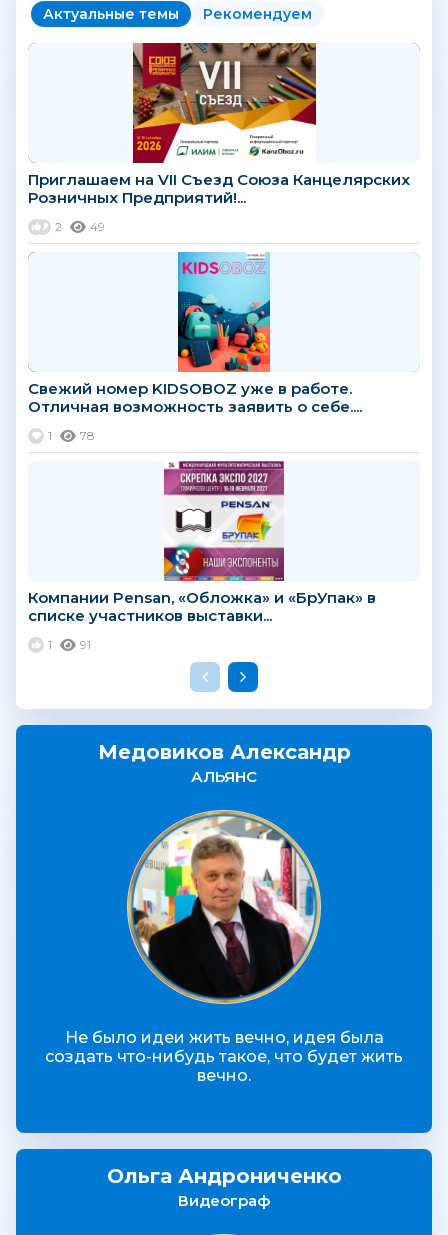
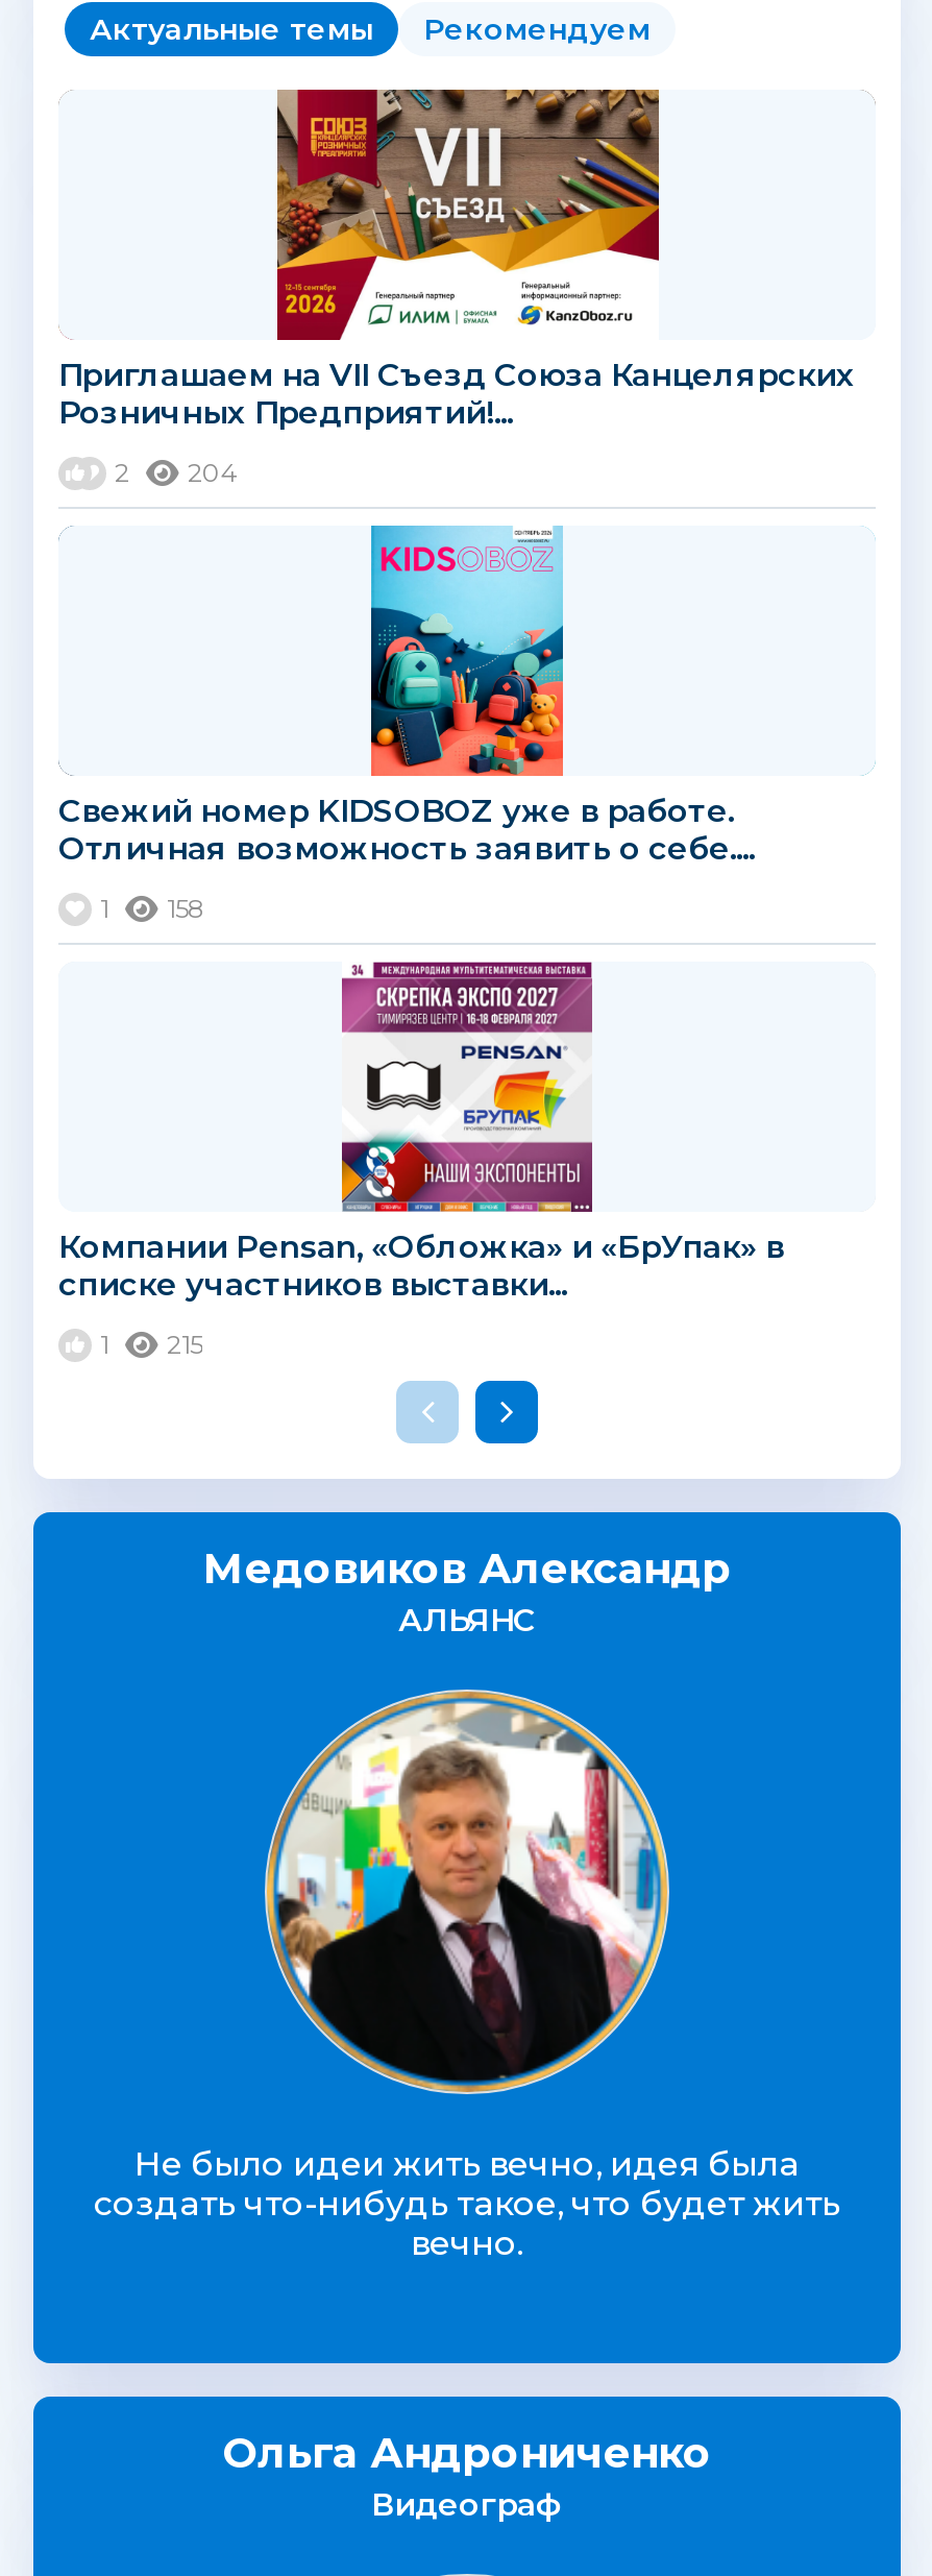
[55,219,105,234] 2 49 -> [115,457,238,488] 2 204
[48,428,95,443] 1 78 -> [100,893,204,924] 1 158
[48,637,91,652] 1 91 -> [100,1329,202,1360] 1 215

